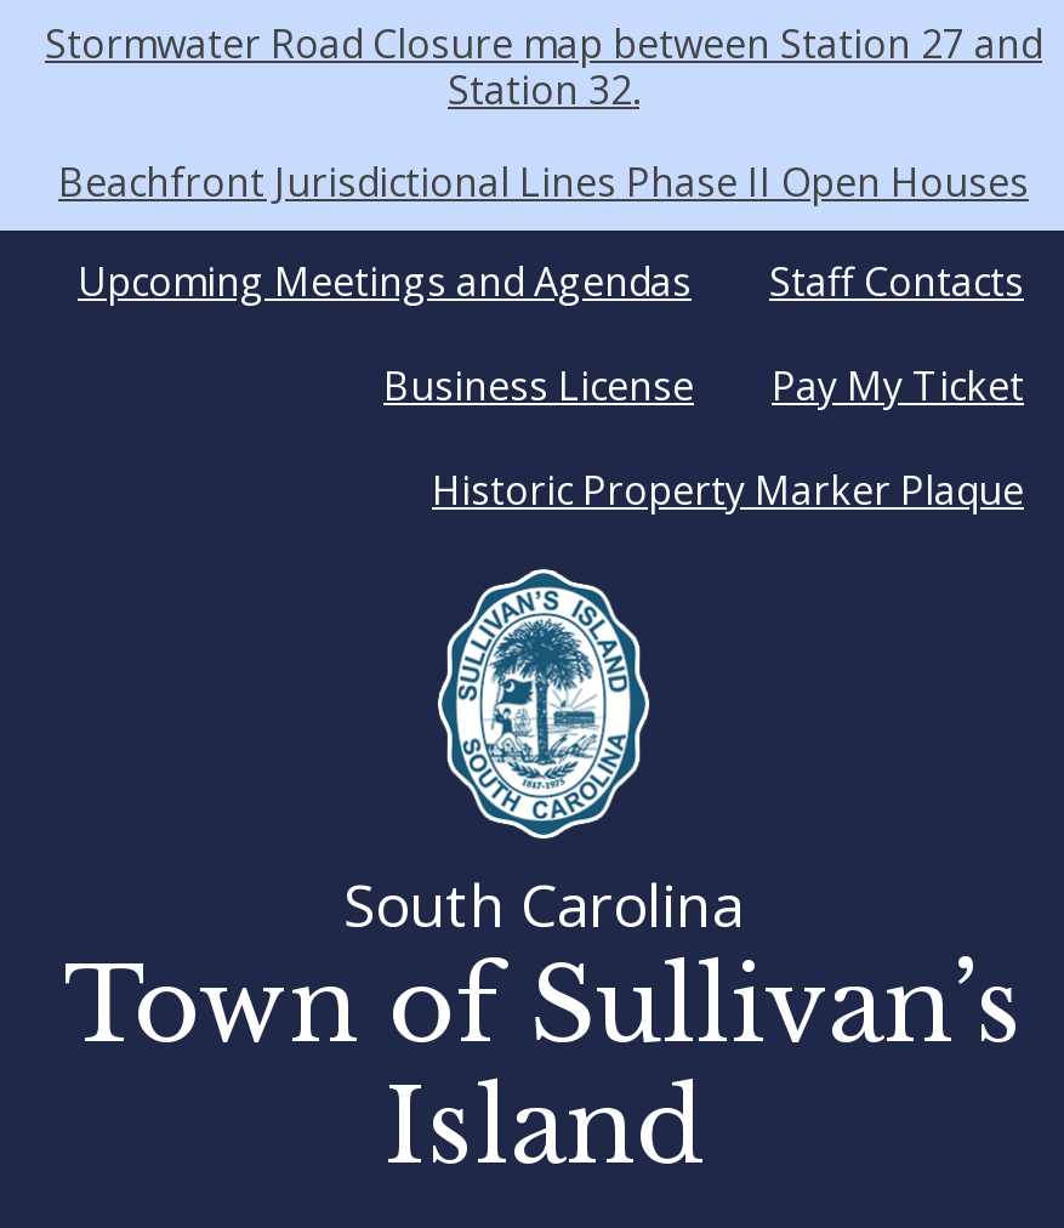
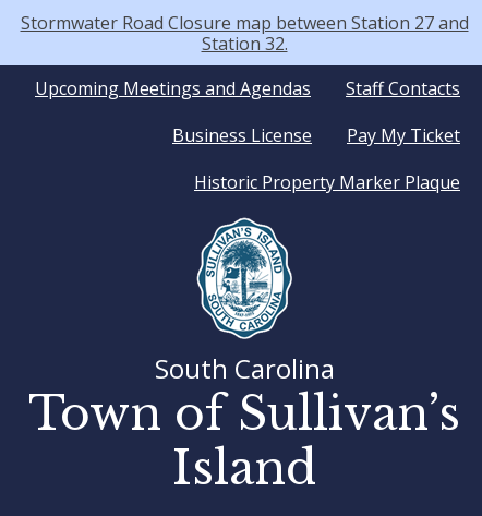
[58,155,1029,209] Beachfront Jurisdictional Lines Phase II Open Houses -> none

